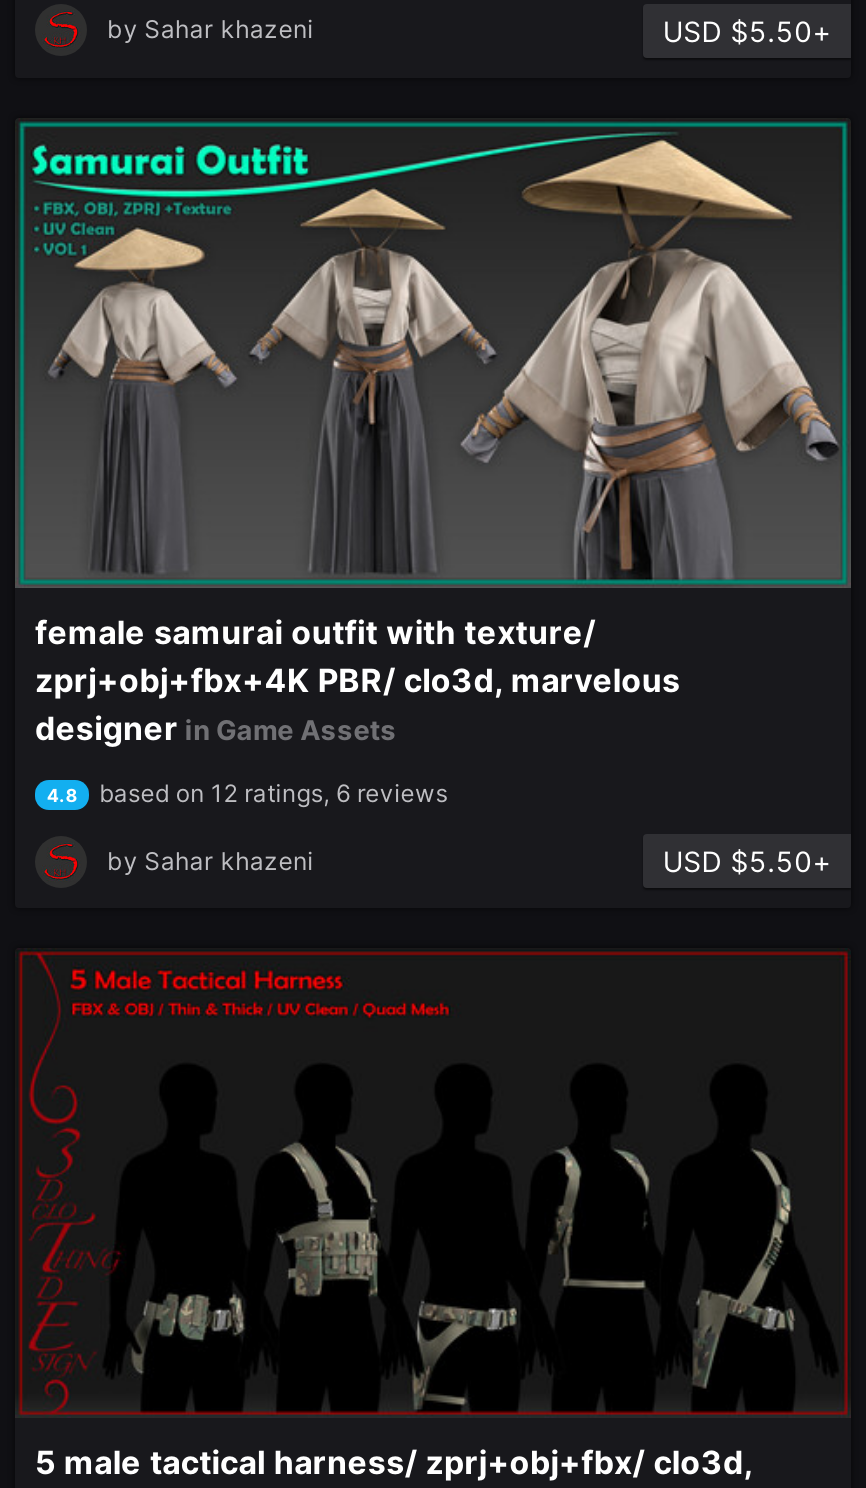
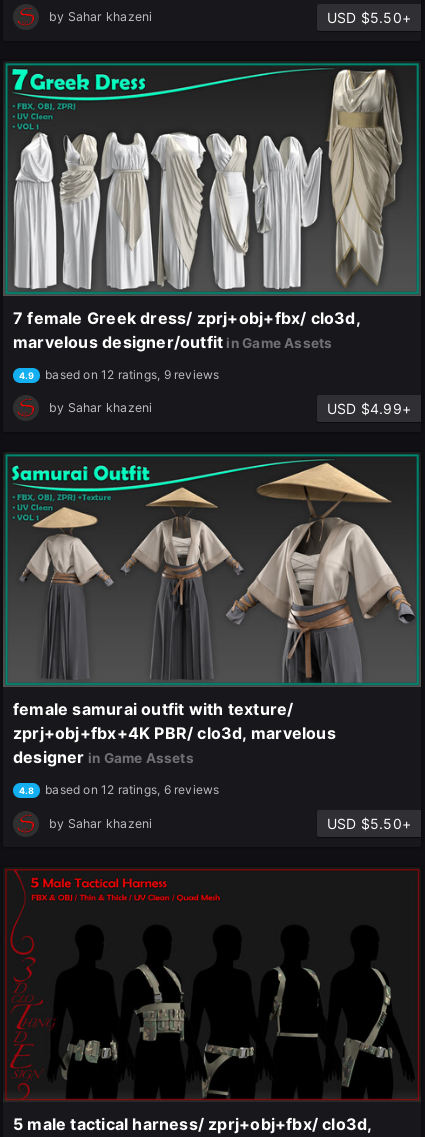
none -> [11,68,413,417] [image] | 7 female Greek dress/ zprj+obj+fbx/ clo3d, | marvelous designer/outfit in Game Assets | 4.9 | based on 12 ratings, 9 reviews | by Sahar khazeni | USD $4.99+

